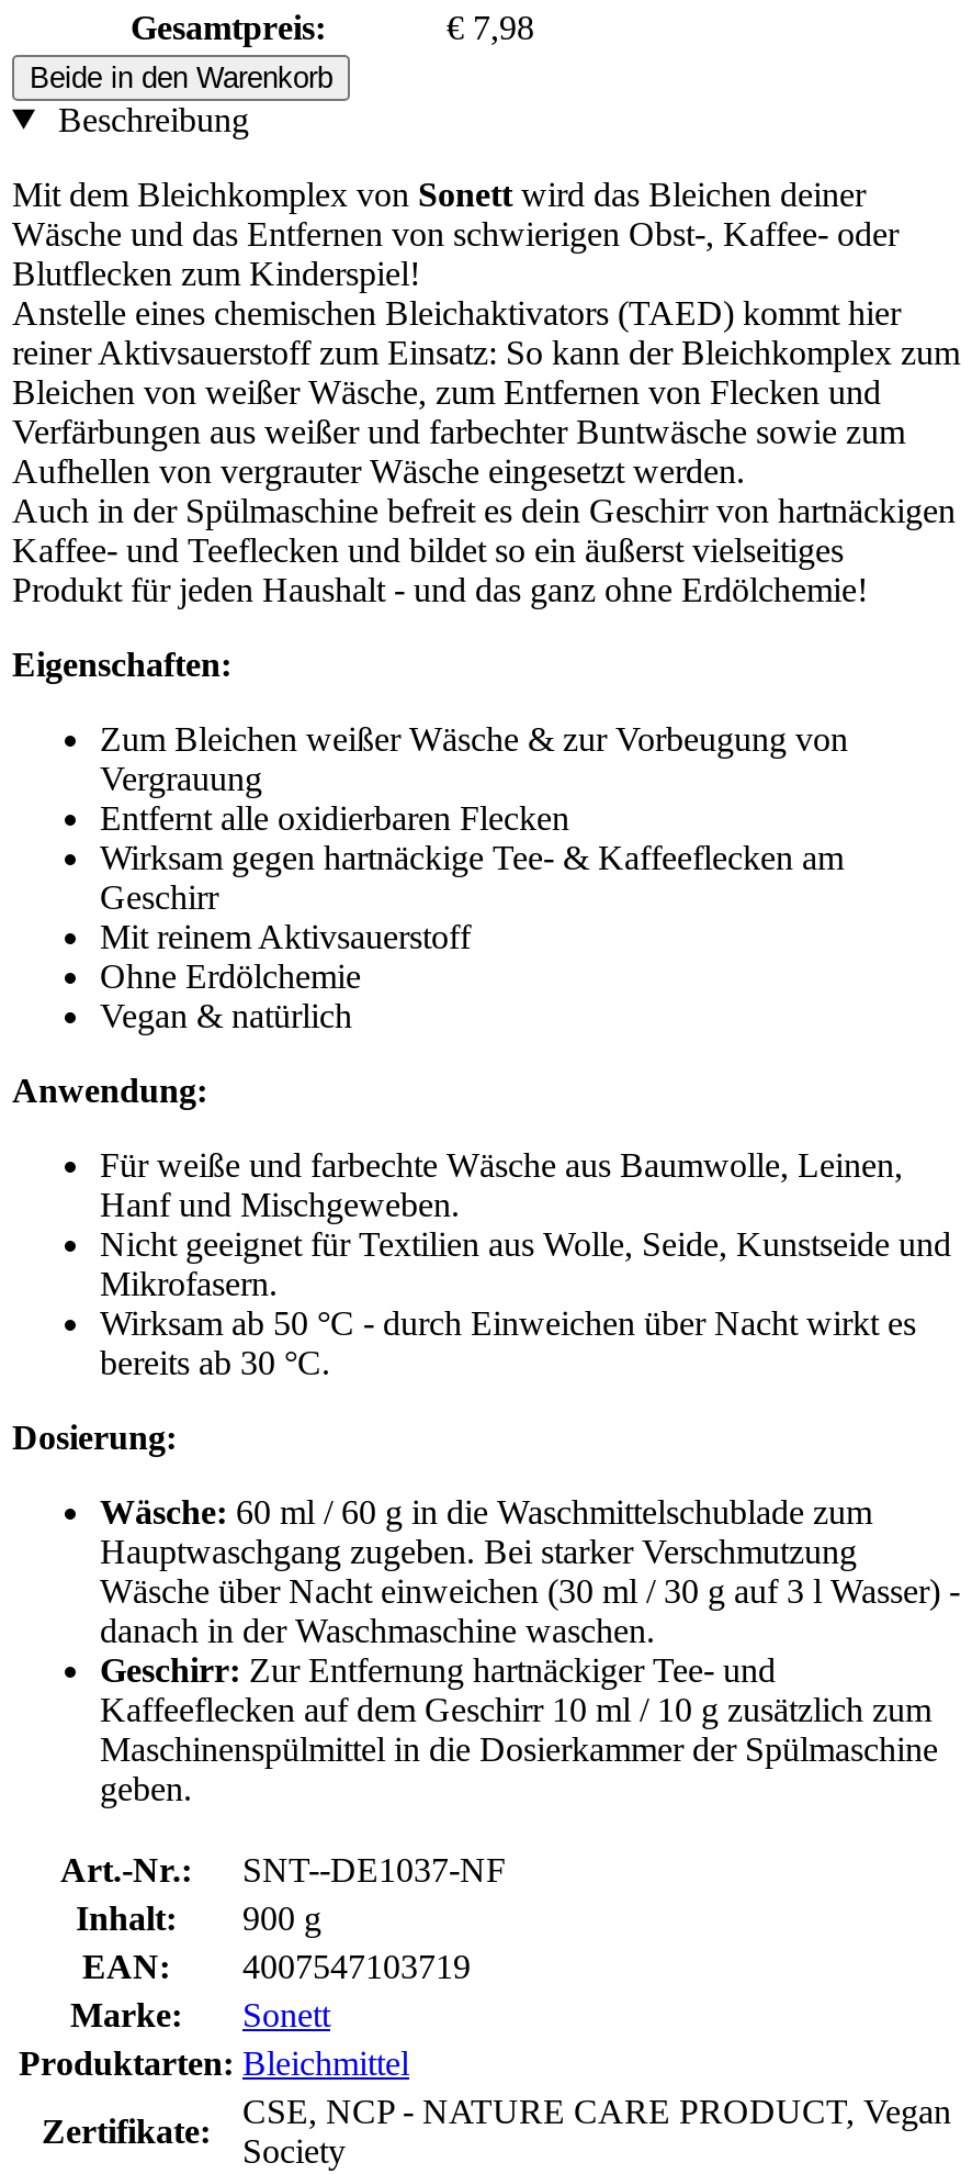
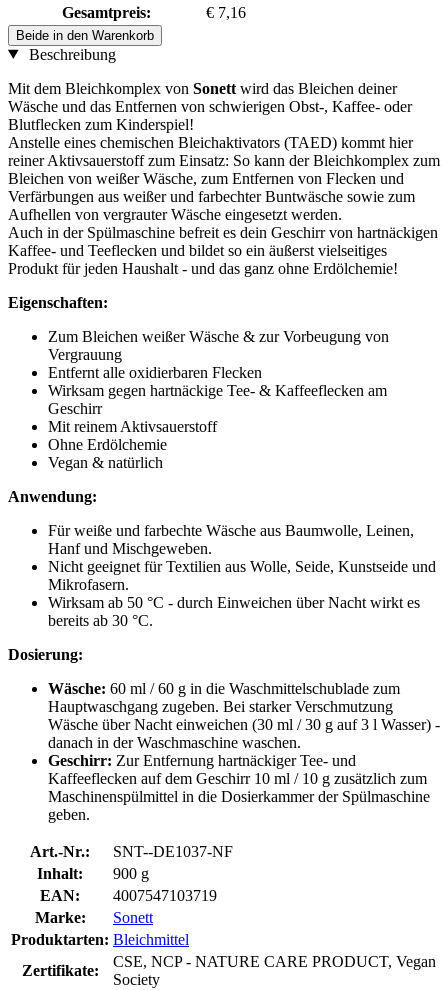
[447,8,534,45] € 7,98 -> [206,4,246,21] € 7,16

